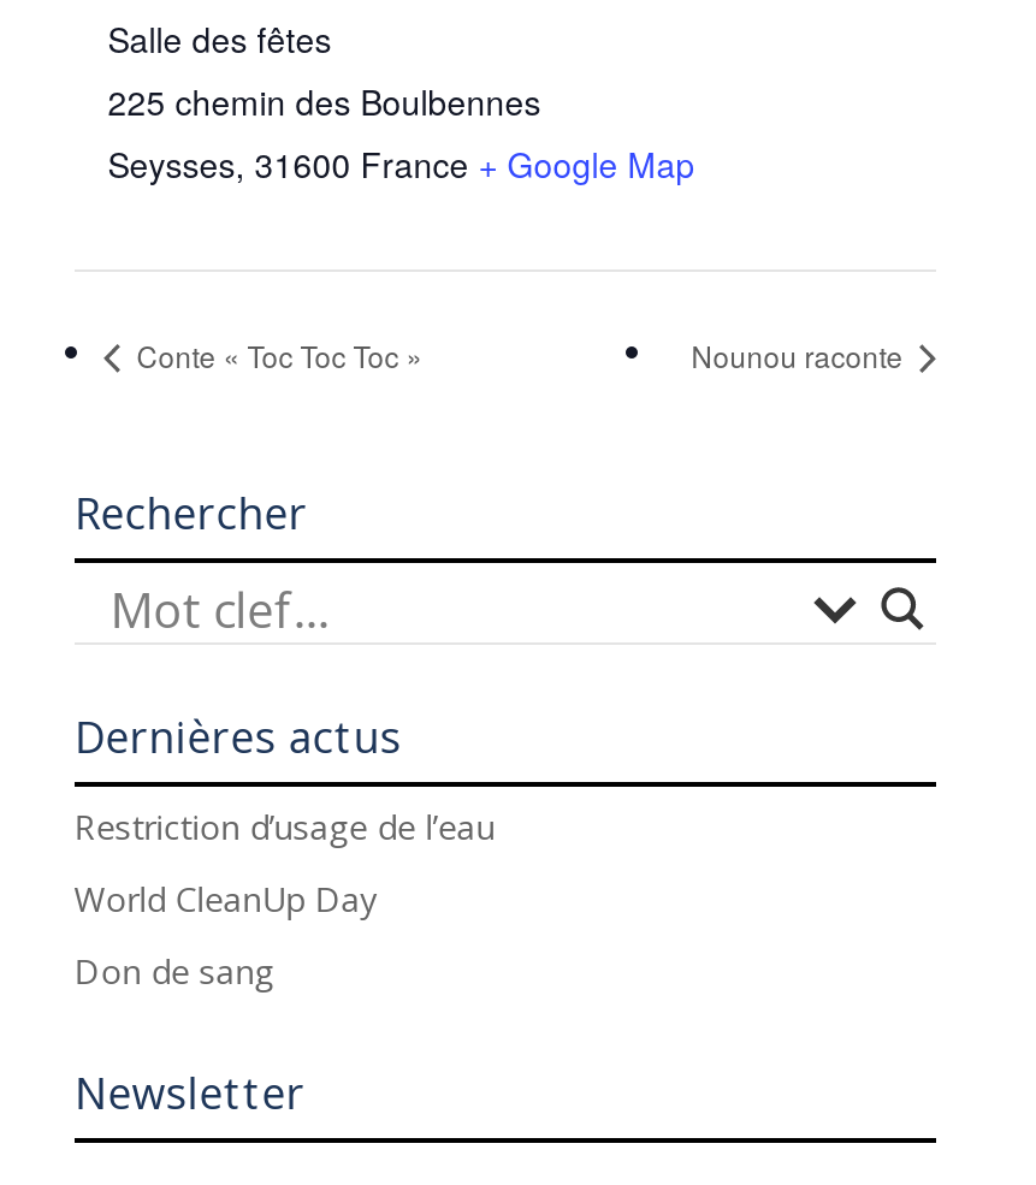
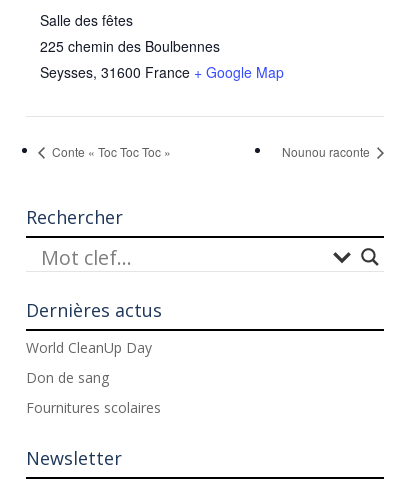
[74,804,495,850] Restriction d’usage de l’eau -> none
moved [74,876,377,994] -> [26,338,152,387]: World CleanUp Day | Don de sang
none -> [26,398,161,417] Fournitures scolaires

